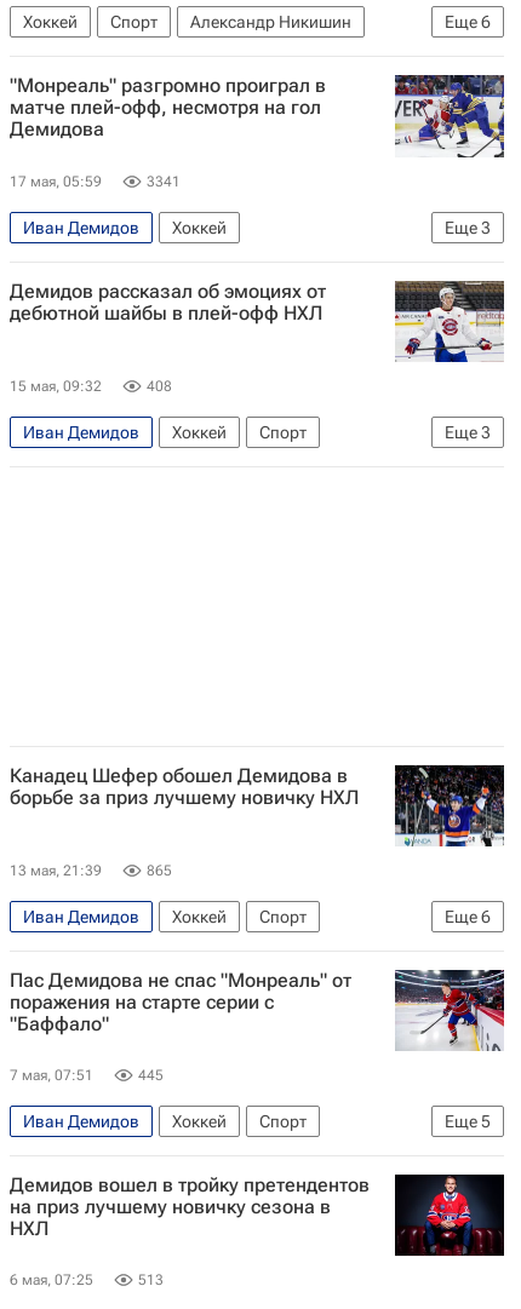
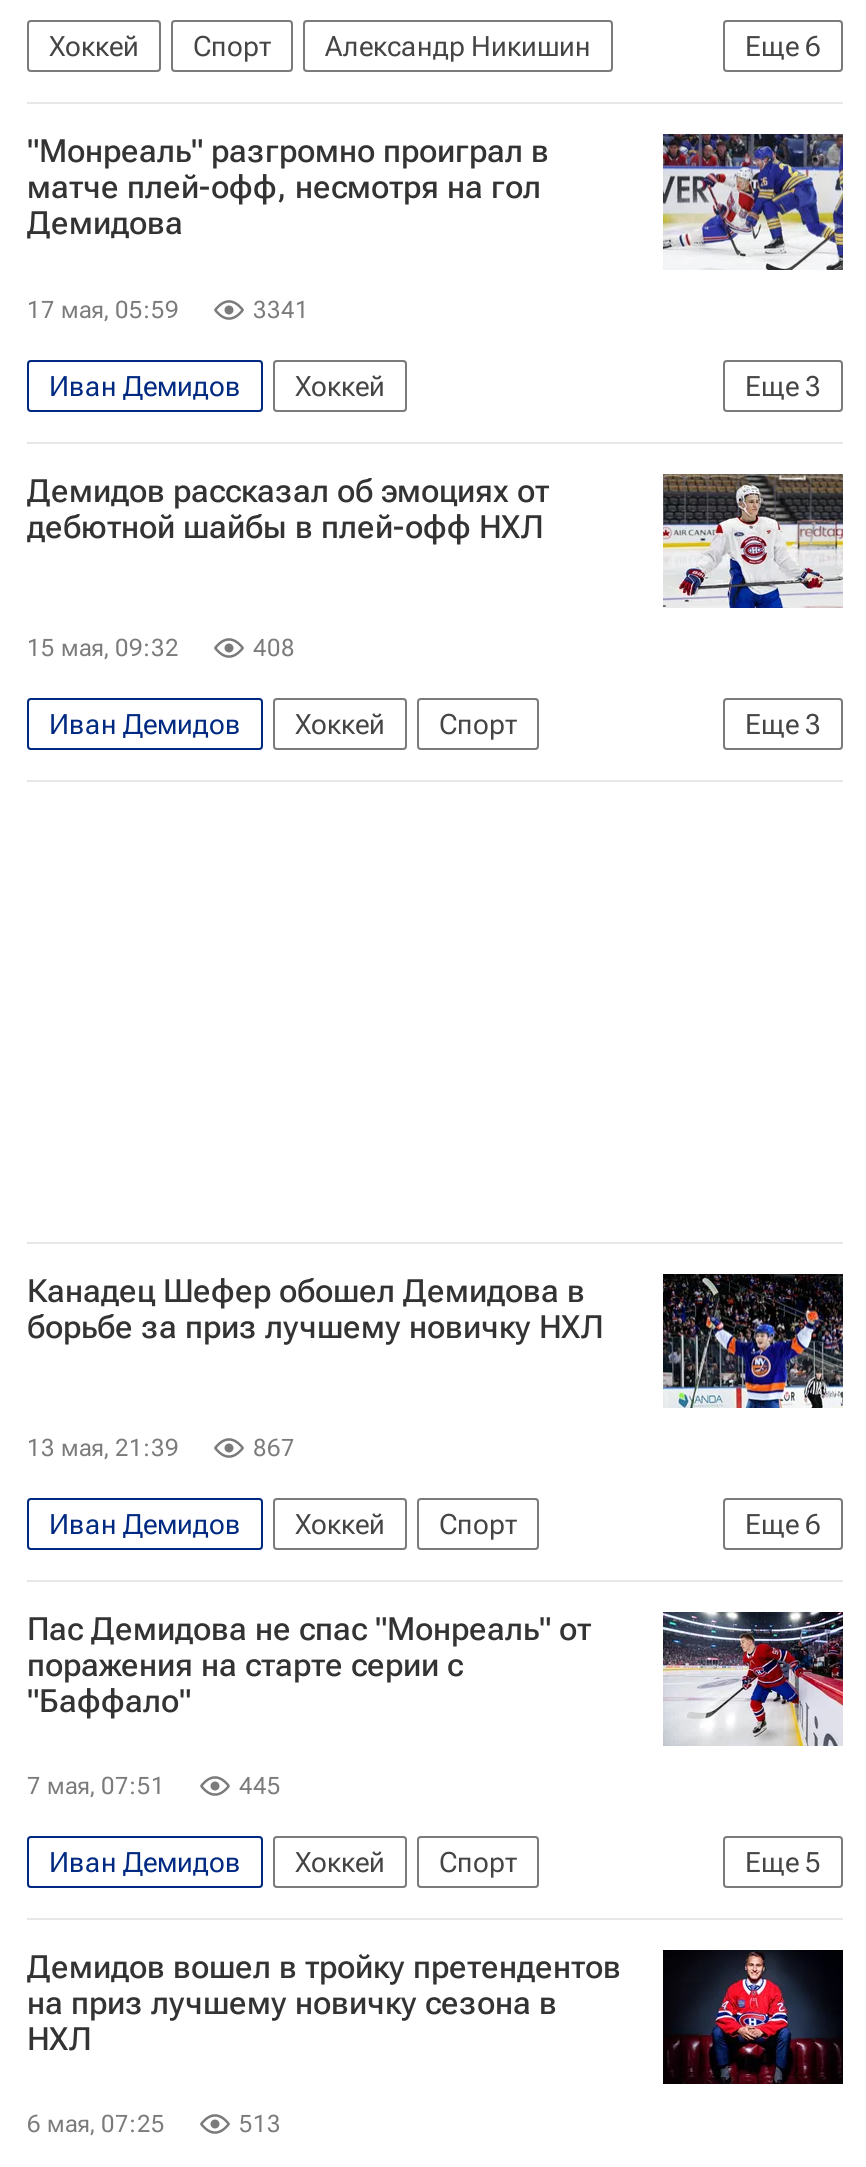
[147,862,172,879] 865 -> [253,1434,295,1462] 867

